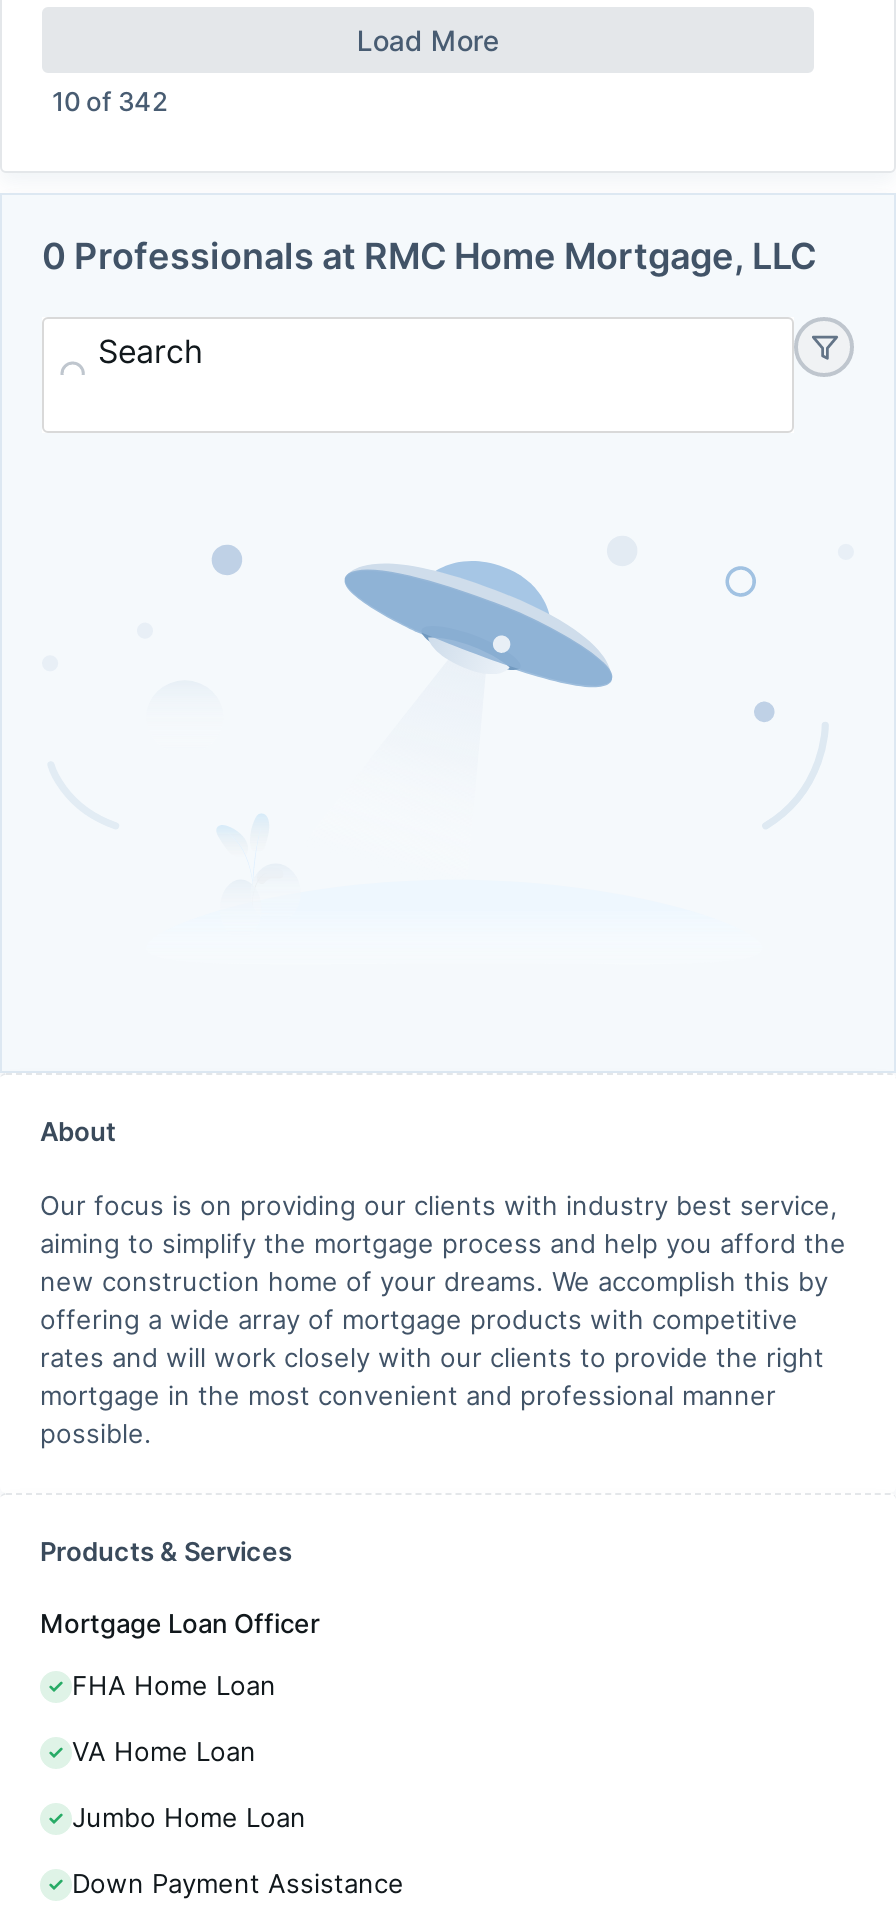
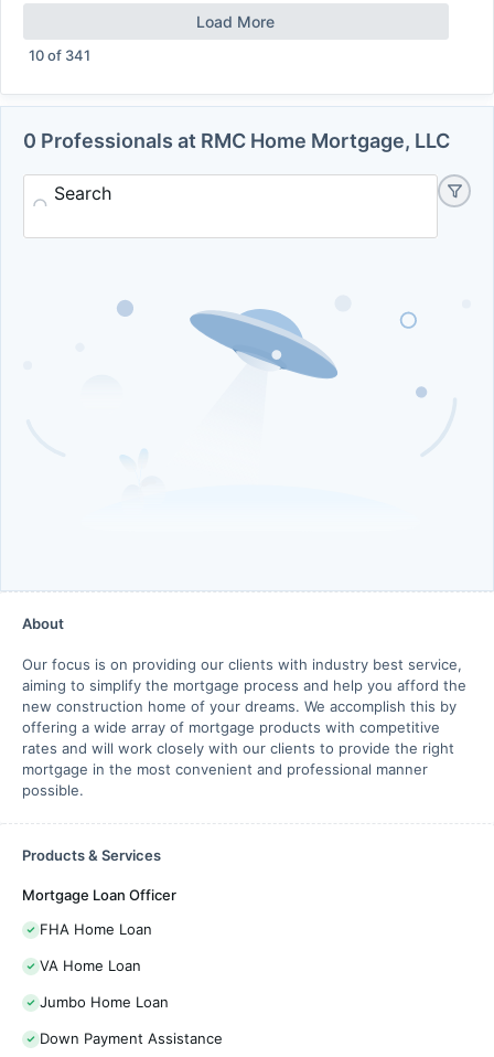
[52,85,168,117] 10 of 342 -> [29,46,90,64] 10 of 341

